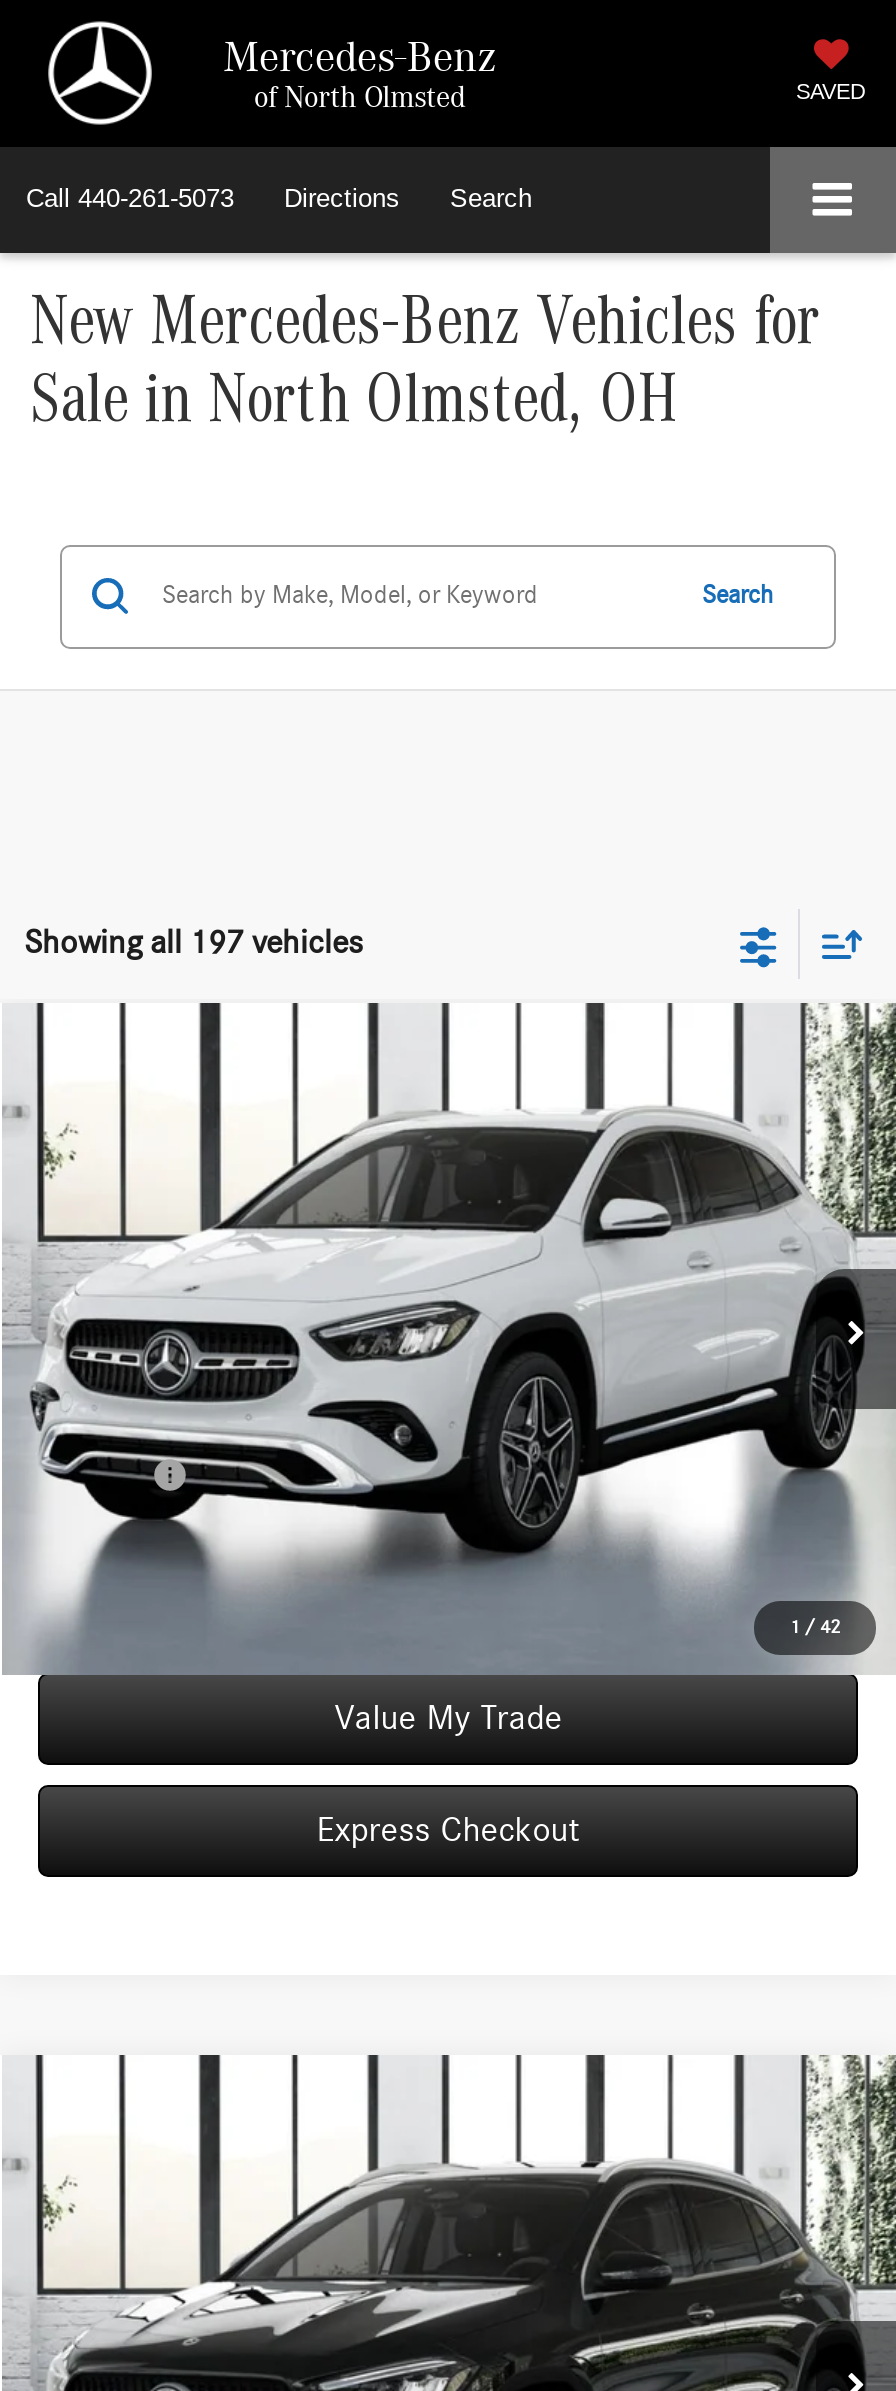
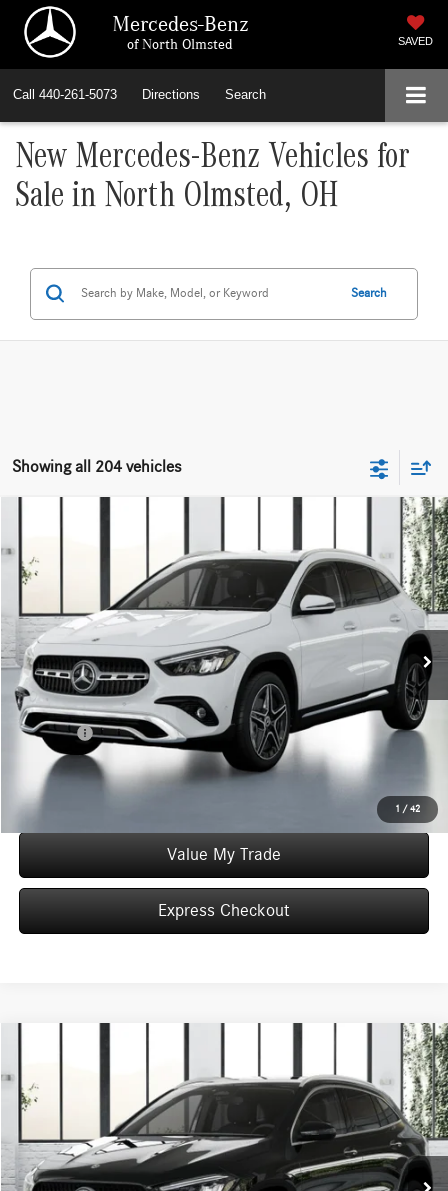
[24,924,362,958] Showing all 197 vehicles -> [12,458,181,475] Showing all 204 vehicles

